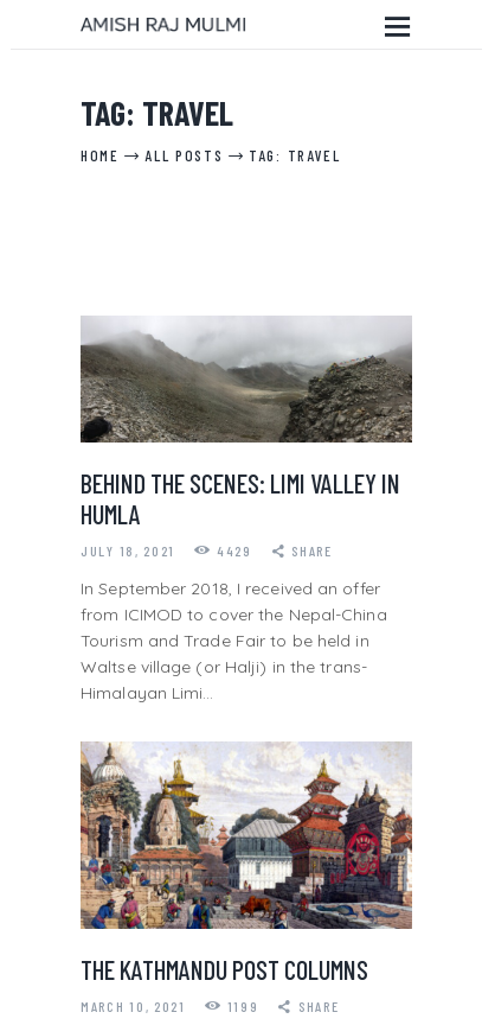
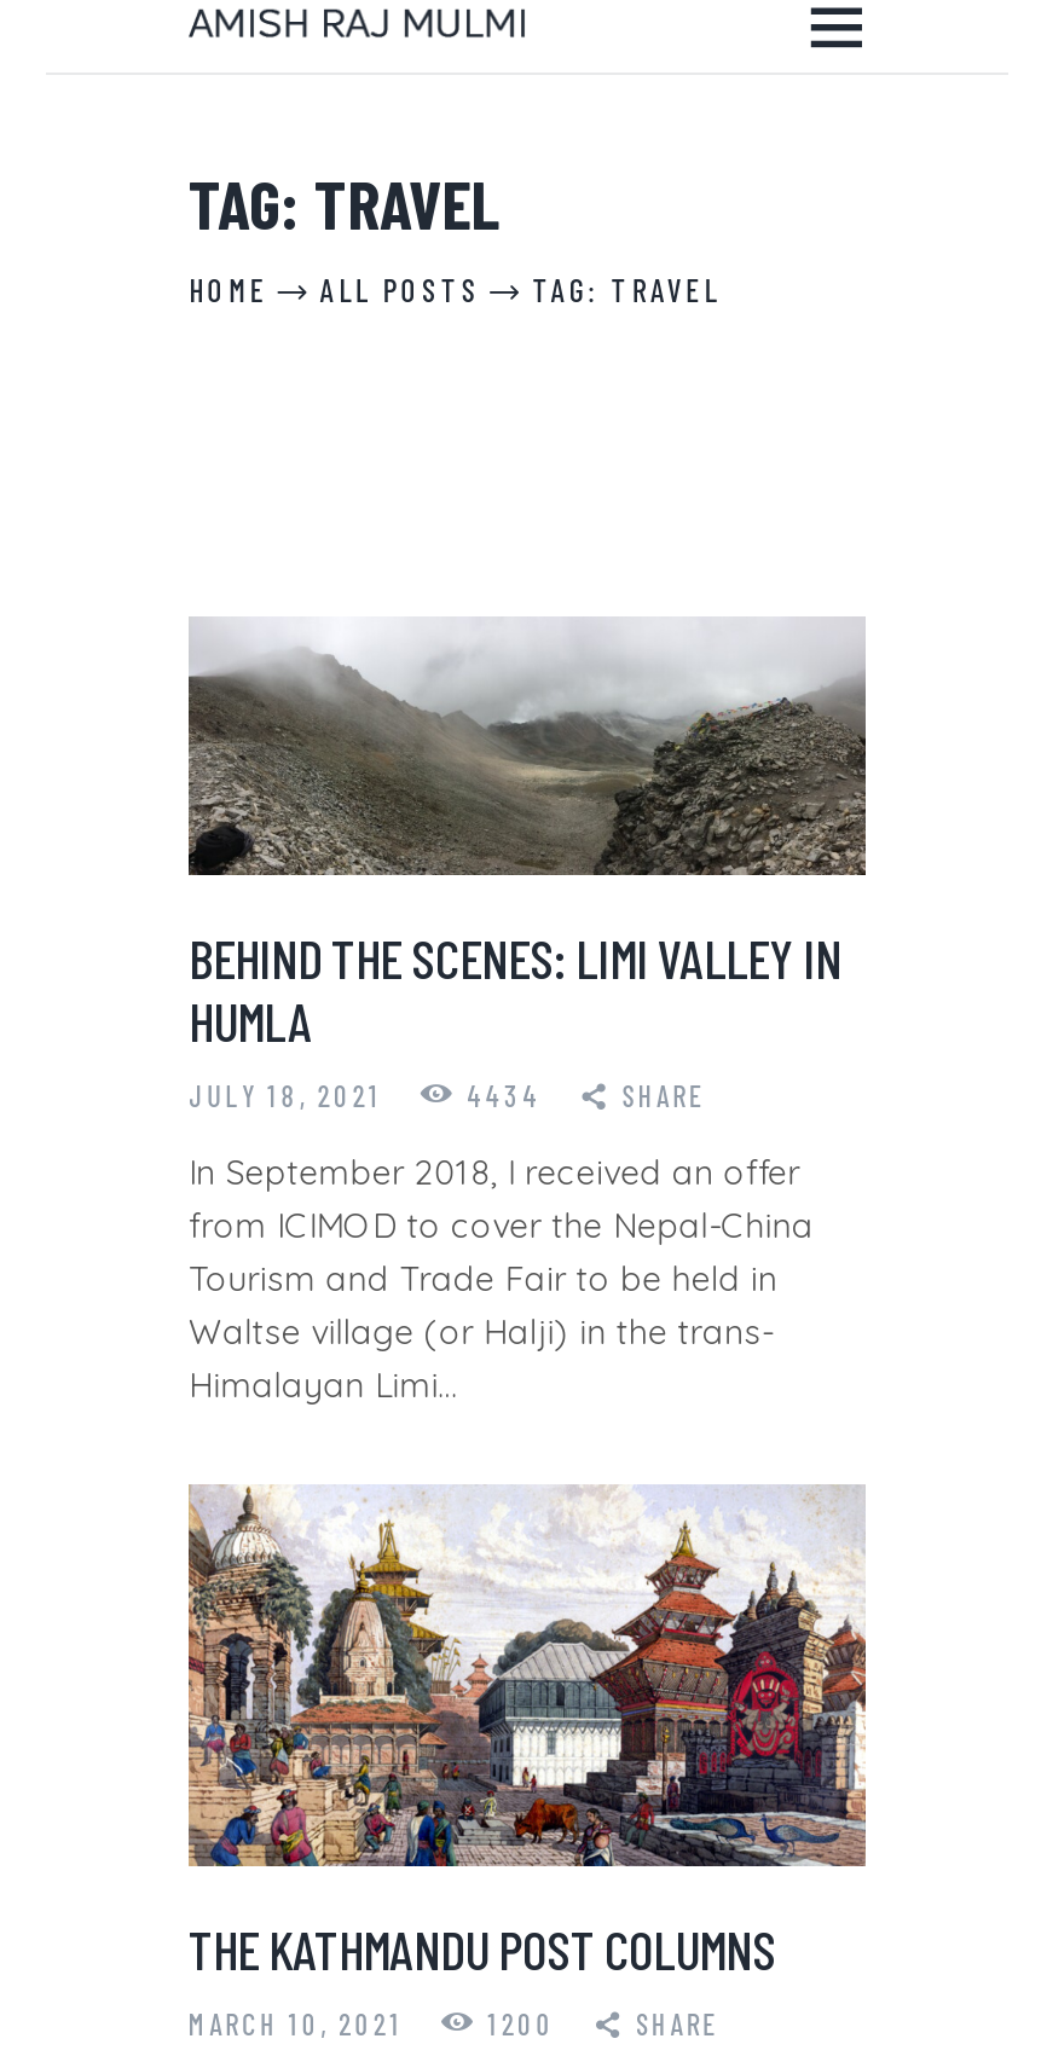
[217,542,252,559] 4429 -> [467,1079,541,1112] 4434
[227,997,259,1014] 1199 -> [487,2006,555,2040] 1200

